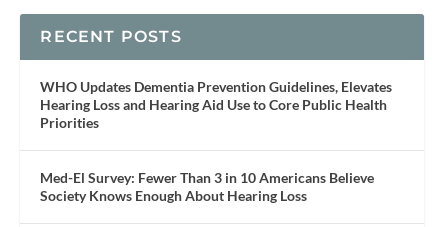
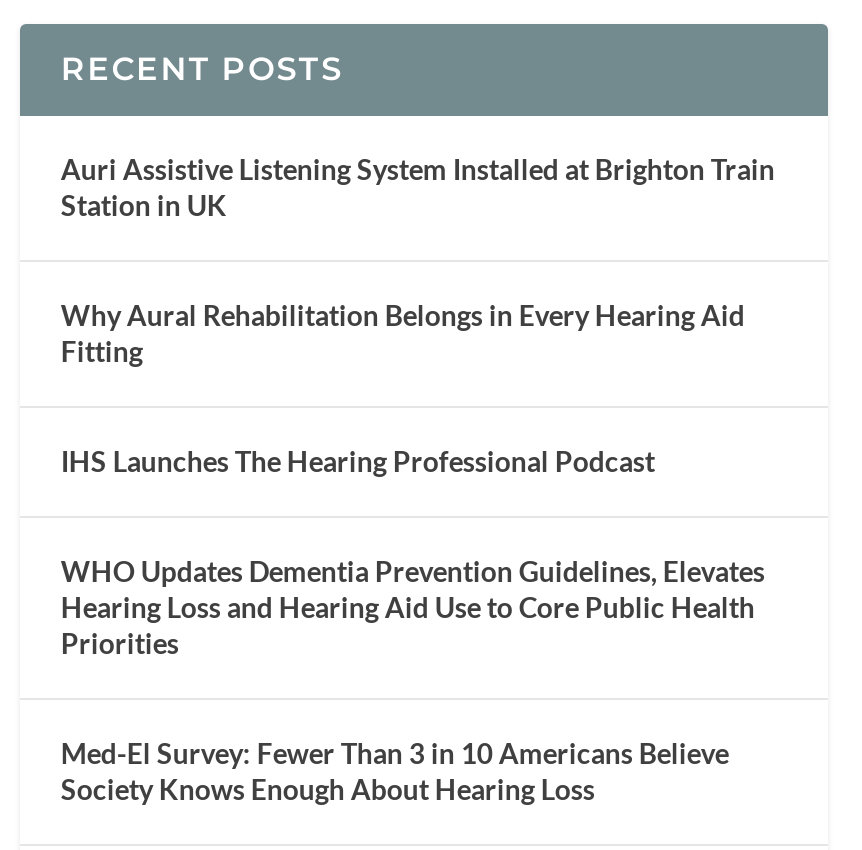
none -> [61,152,775,478] Auri Assistive Listening System Installed at Brighton Train | Station in UK | Why Aural Rehabilitation Belongs in Every Hearing Aid | Fitting | IHS Launches The Hearing Professional Podcast

